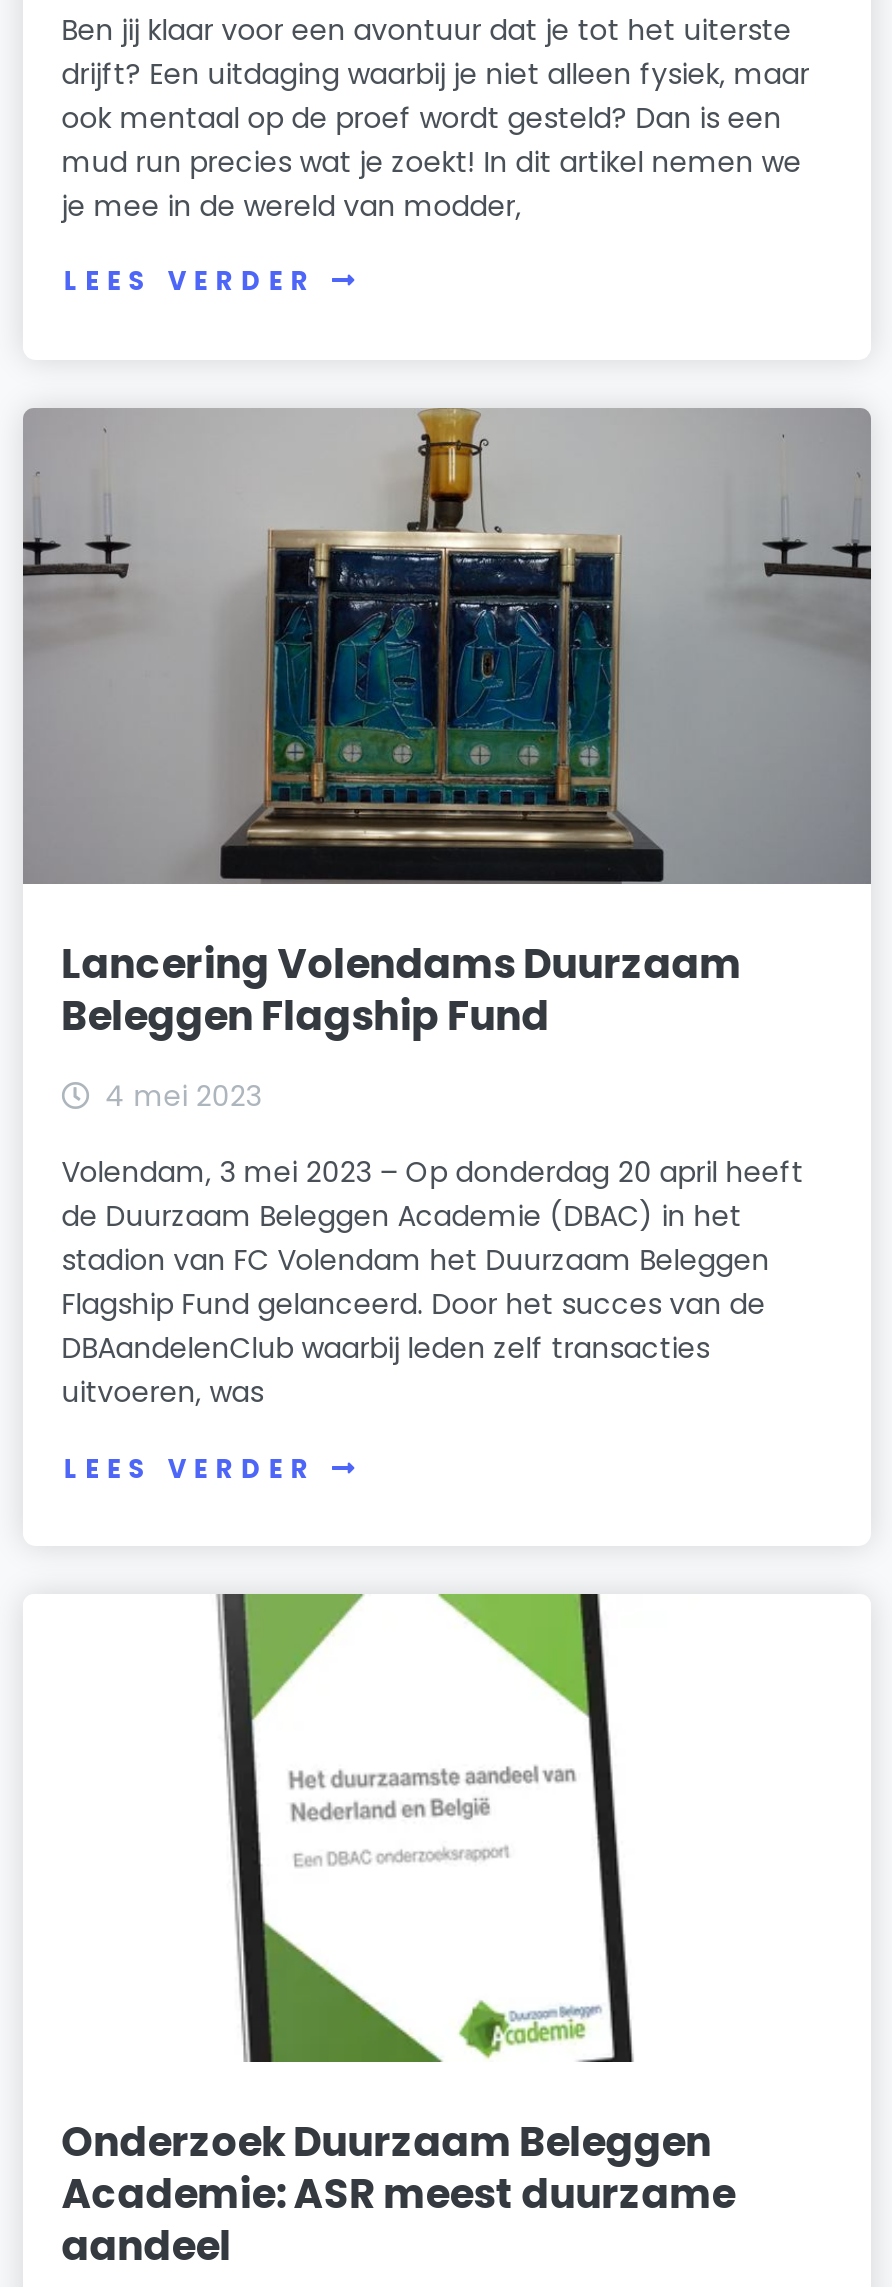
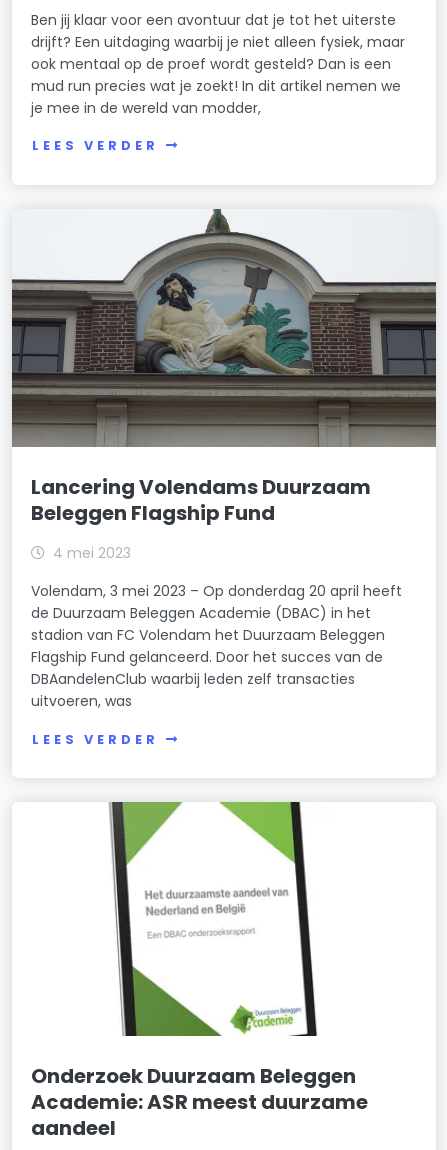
[21,406,873,882] [image] -> [12,208,436,447] [image]

